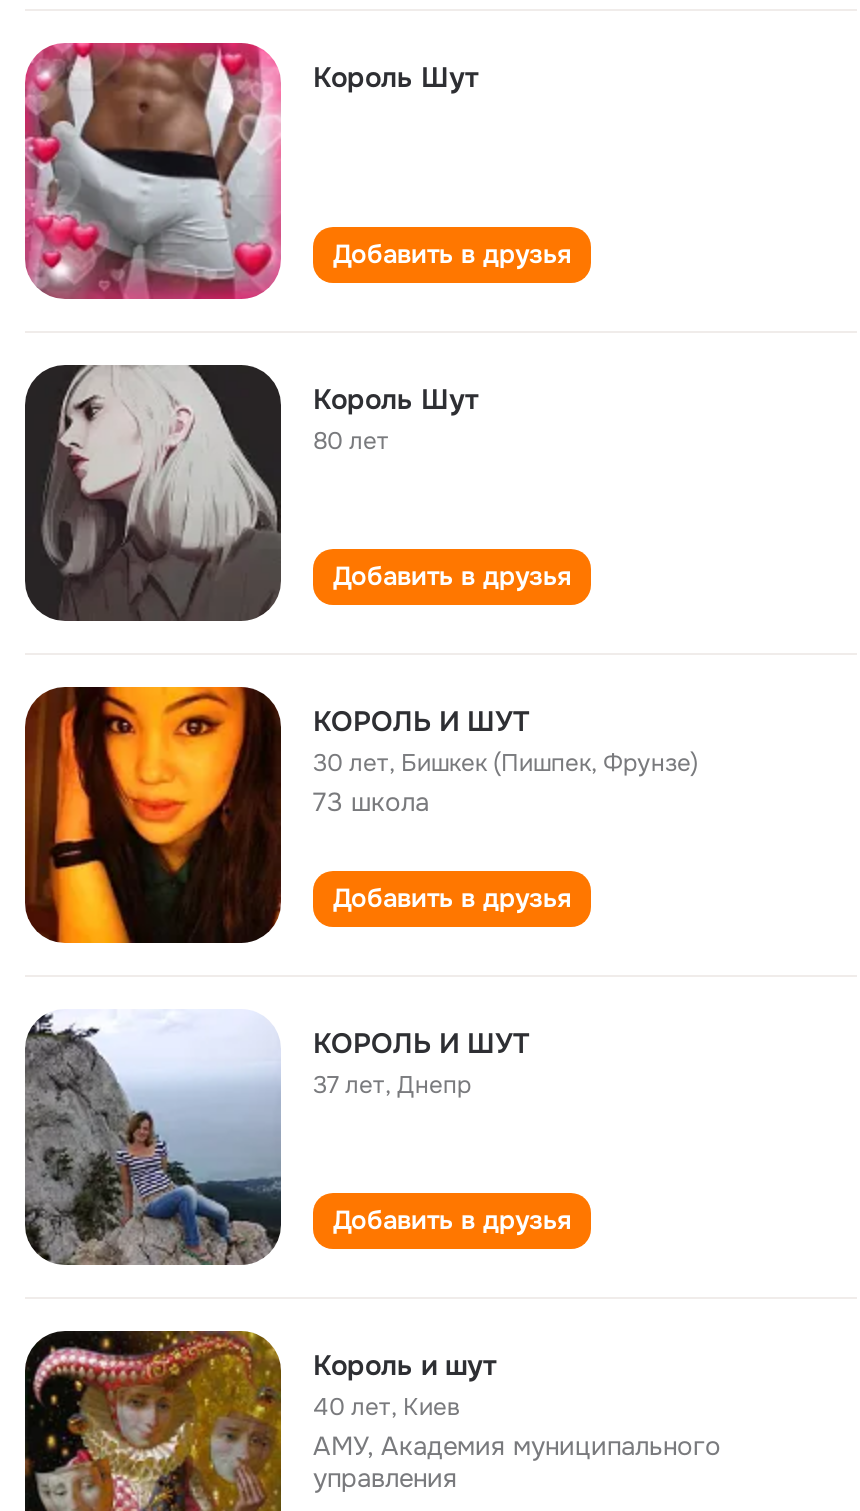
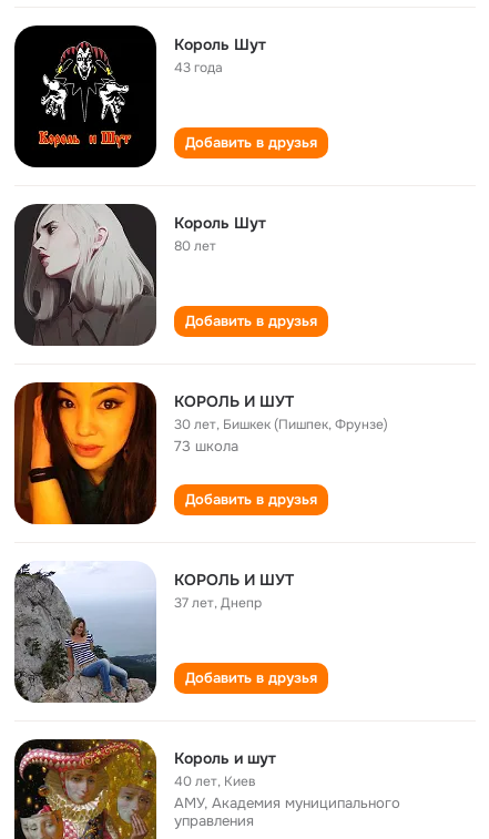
[23,41,283,301] [image] -> [13,24,157,168] [image]
none -> [174,59,223,76] 43 года

